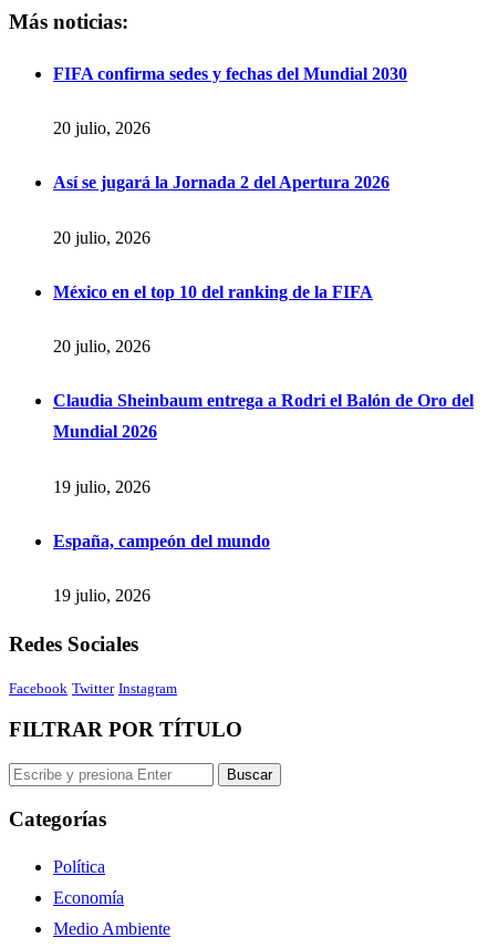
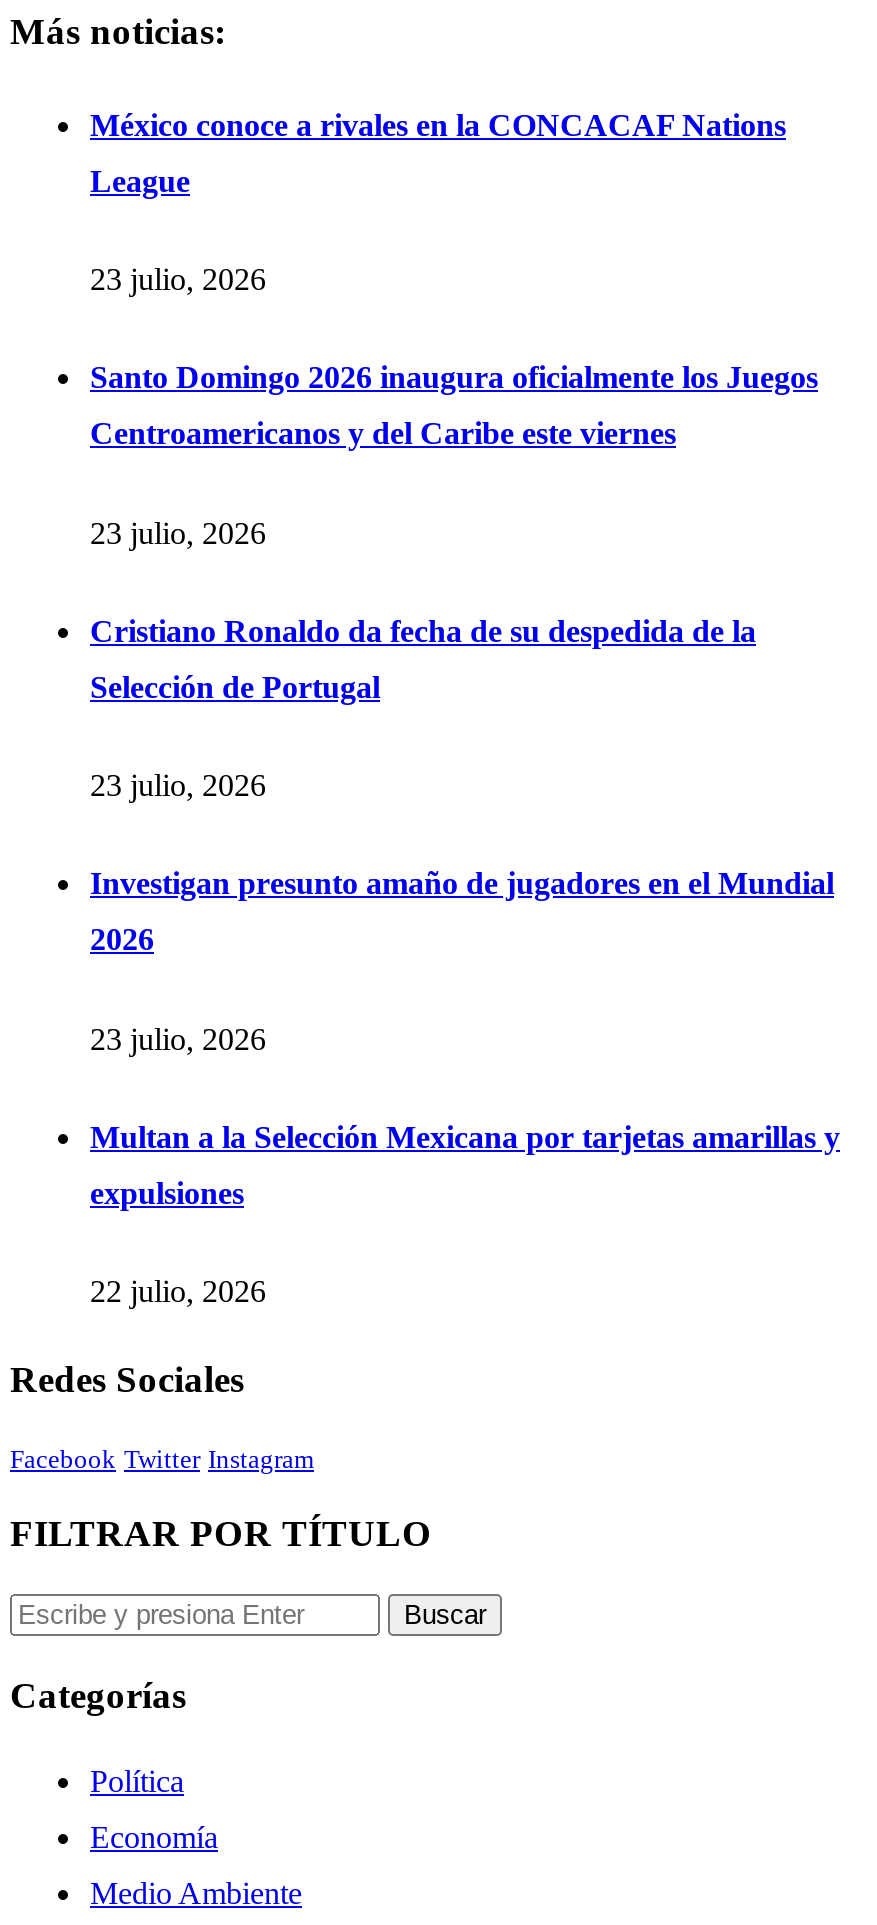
[53,64,474,605] FIFA confirma sedes y fechas del Mundial 2030 | 20 julio, 2026 | Así se jugará la Jornada 2 del Apertura 2026 | 20 julio, 2026 | México en el top 10 del ranking de la FIFA | 20 julio, 2026 | Claudia Sheinbaum entrega a Rodri el Balón de Oro del | Mundial 2026 | 19 julio, 2026 | España, campeón del mundo | 19 julio, 2026 -> [90,108,840,1308] México conoce a rivales en la CONCACAF Nations | League | 23 julio, 2026 | Santo Domingo 2026 inaugura oficialmente los Juegos | Centroamericanos y del Caribe este viernes | 23 julio, 2026 | Cristiano Ronaldo da fecha de su despedida de la | Selección de Portugal | 23 julio, 2026 | Investigan presunto amaño de jugadores en el Mundial | 2026 | 23 julio, 2026 | Multan a la Selección Mexicana por tarjetas amarillas y | expulsiones | 22 julio, 2026

